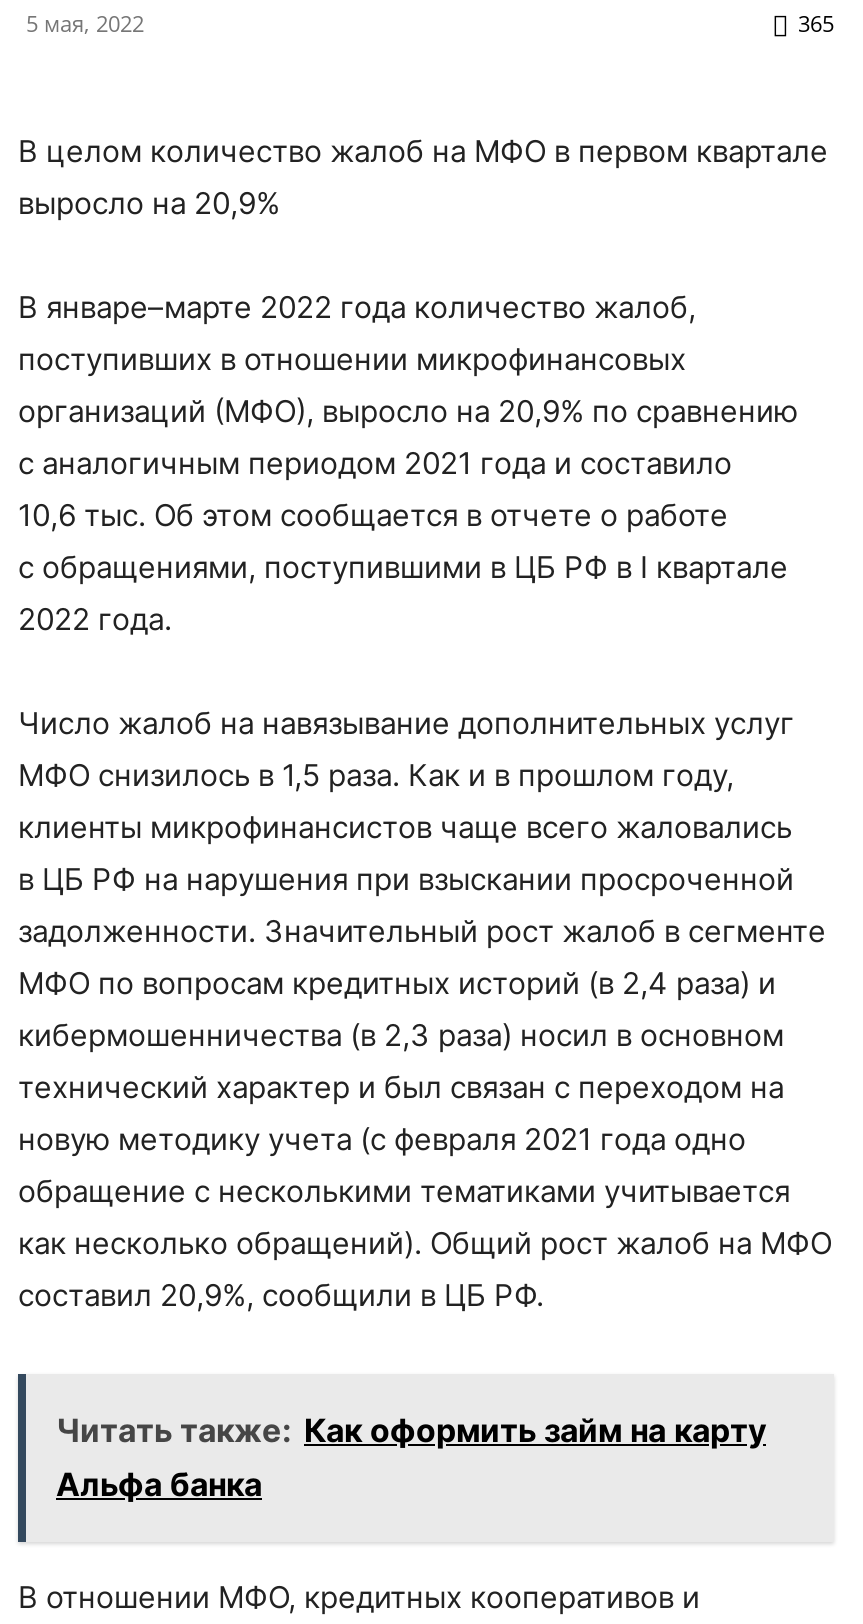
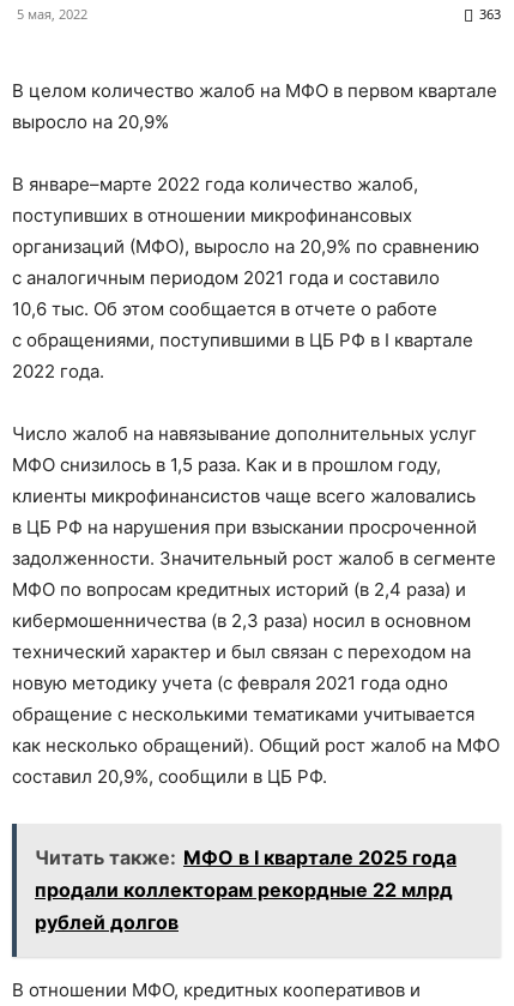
[798,8,834,38] 365 -> [479,5,501,23] 363
[56,1410,766,1504] Читать также: Как оформить займ на карту | Альфа банка -> [35,845,456,934] Читать также: МФО в I квартале 2025 года | продали коллекторам рекордные 22 млрд | рублей долгов

